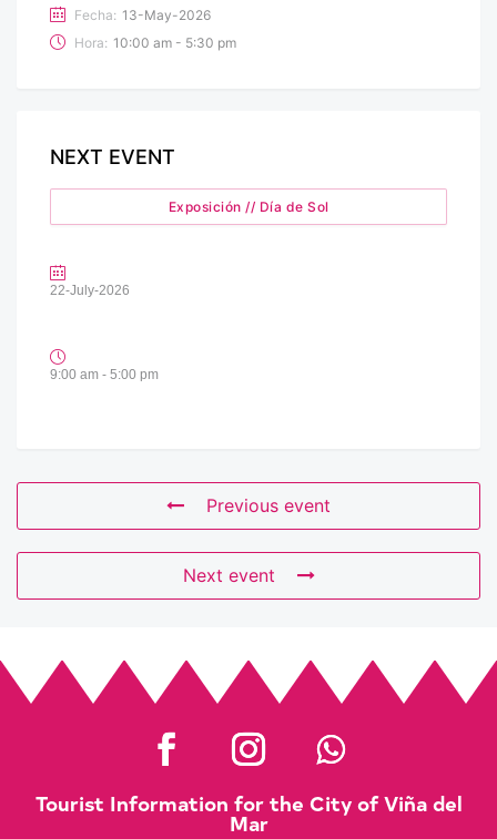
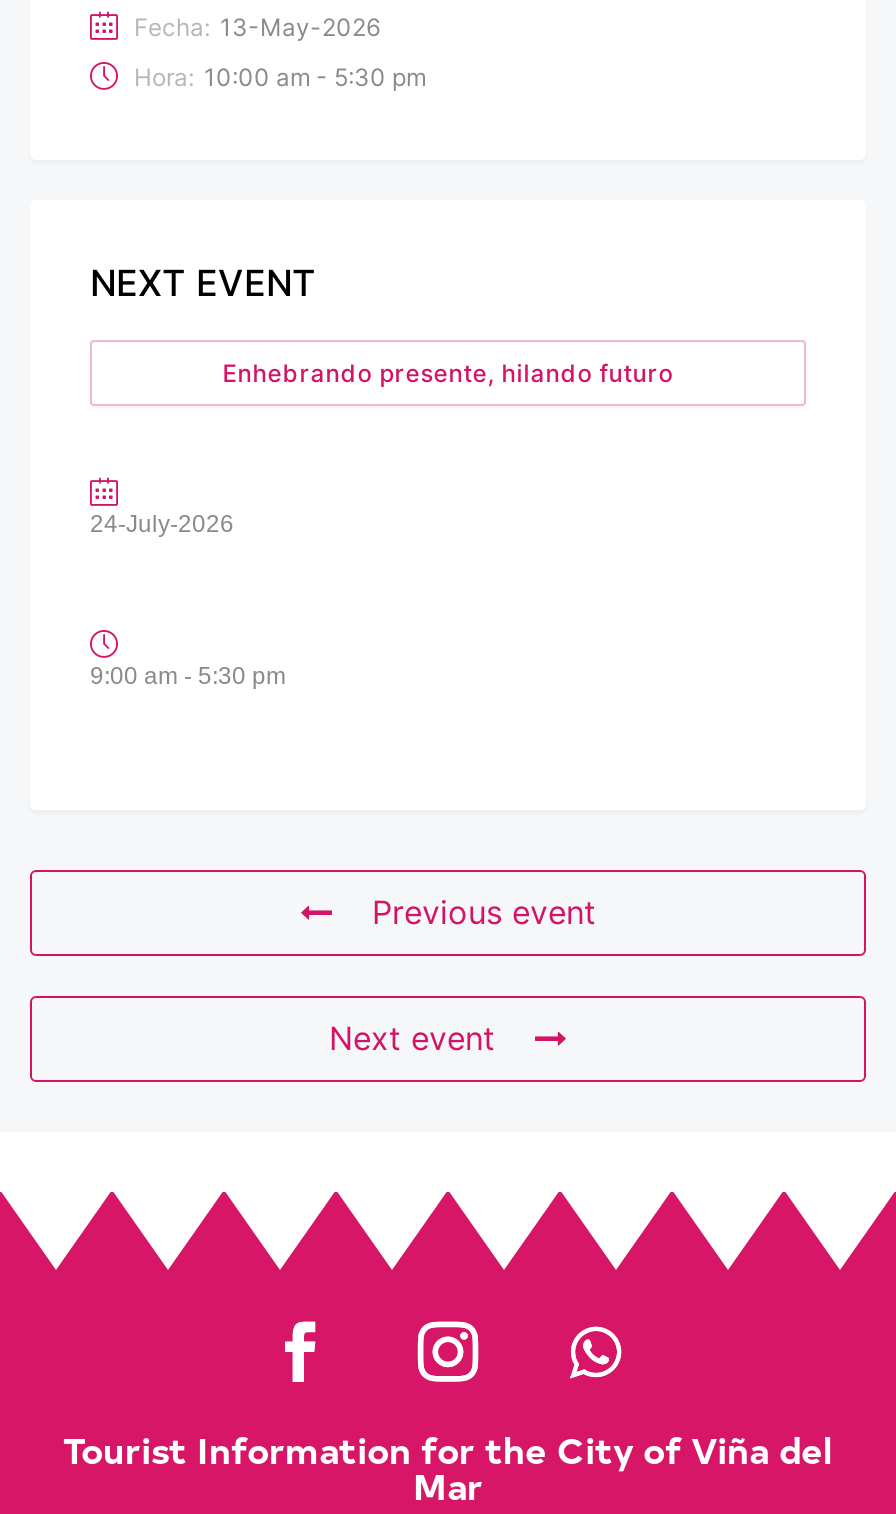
[168,198,329,215] Exposición // Día de Sol -> [222,358,674,388] Enhebrando presente, hilando futuro
[50,283,130,298] 22-July-2026 -> [90,510,234,538] 24-July-2026
[50,367,159,382] 9:00 am - 5:00 pm -> [90,662,286,690] 9:00 am - 5:30 pm

